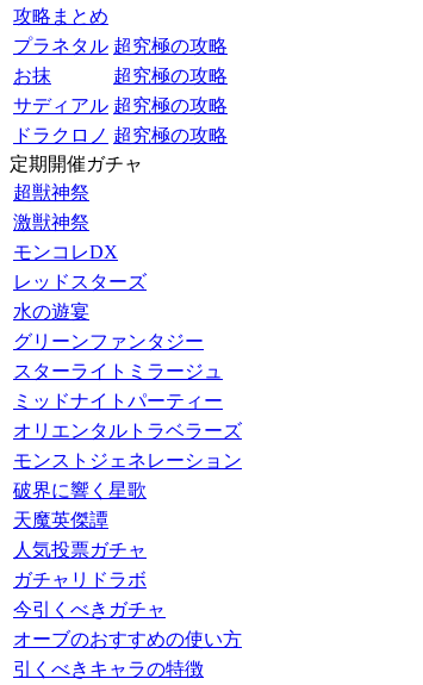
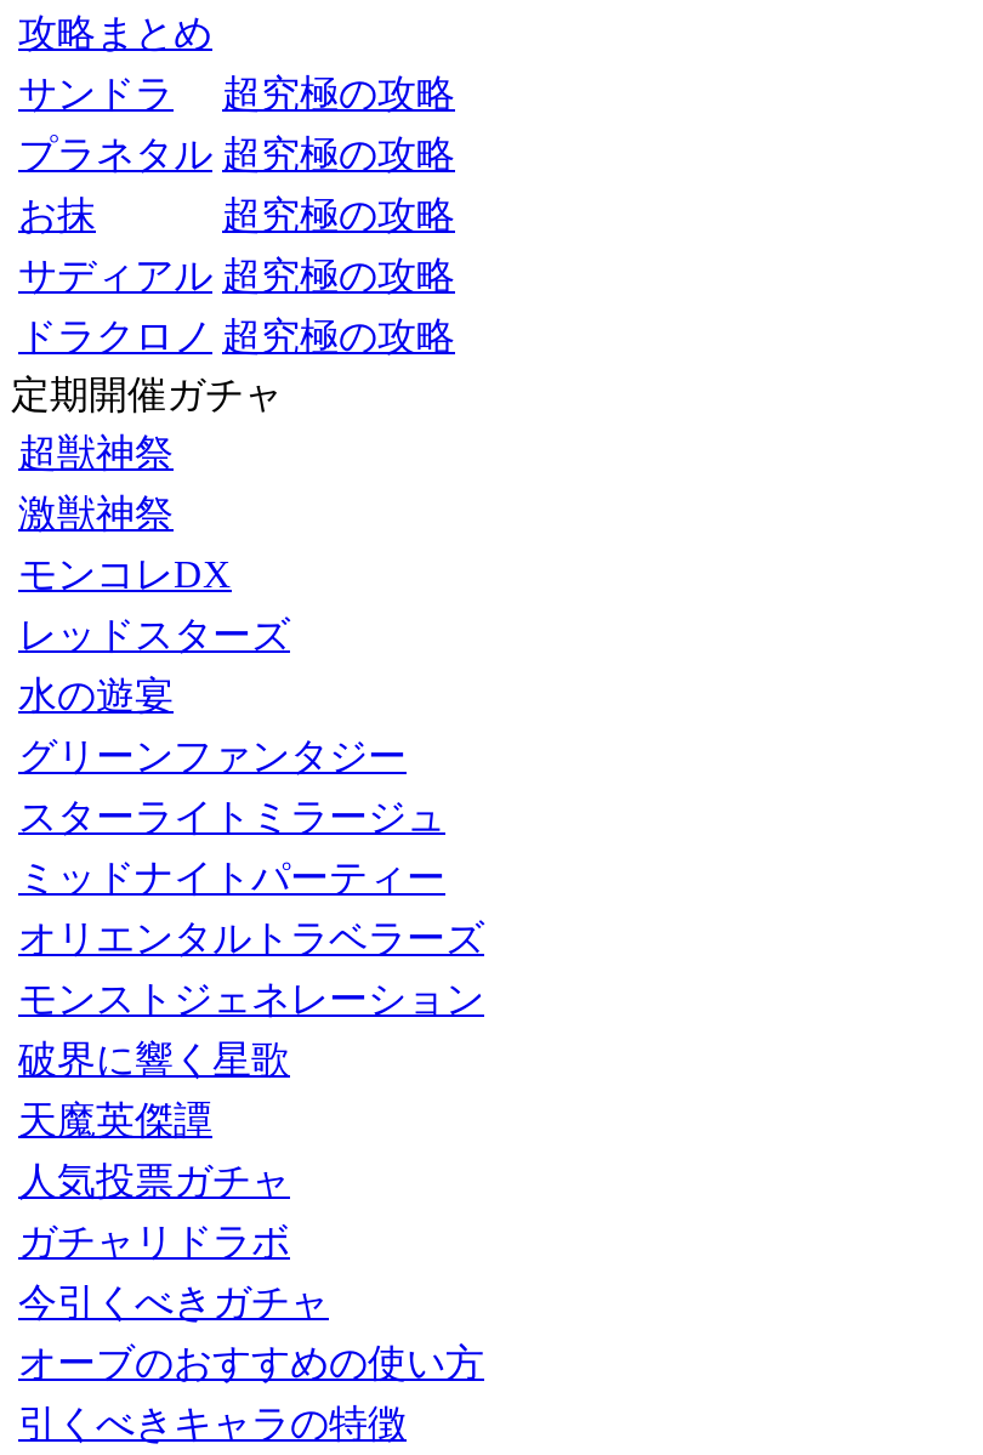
none -> [18,73,455,114] サンドラ | 超究極の攻略

